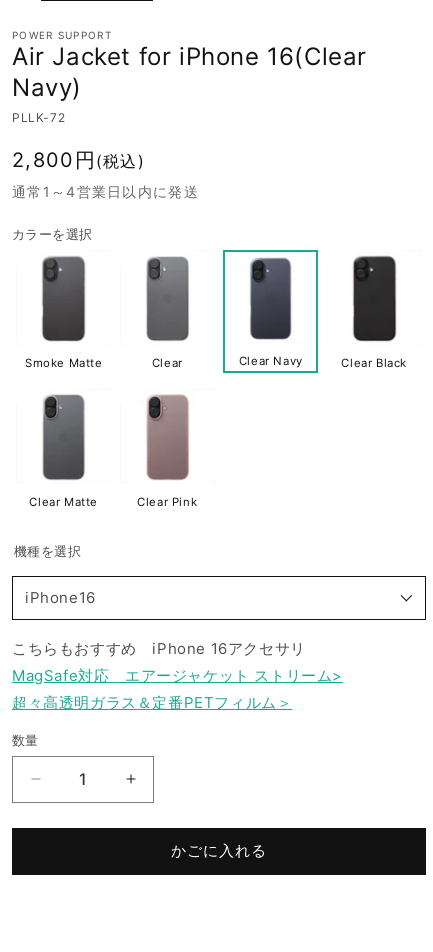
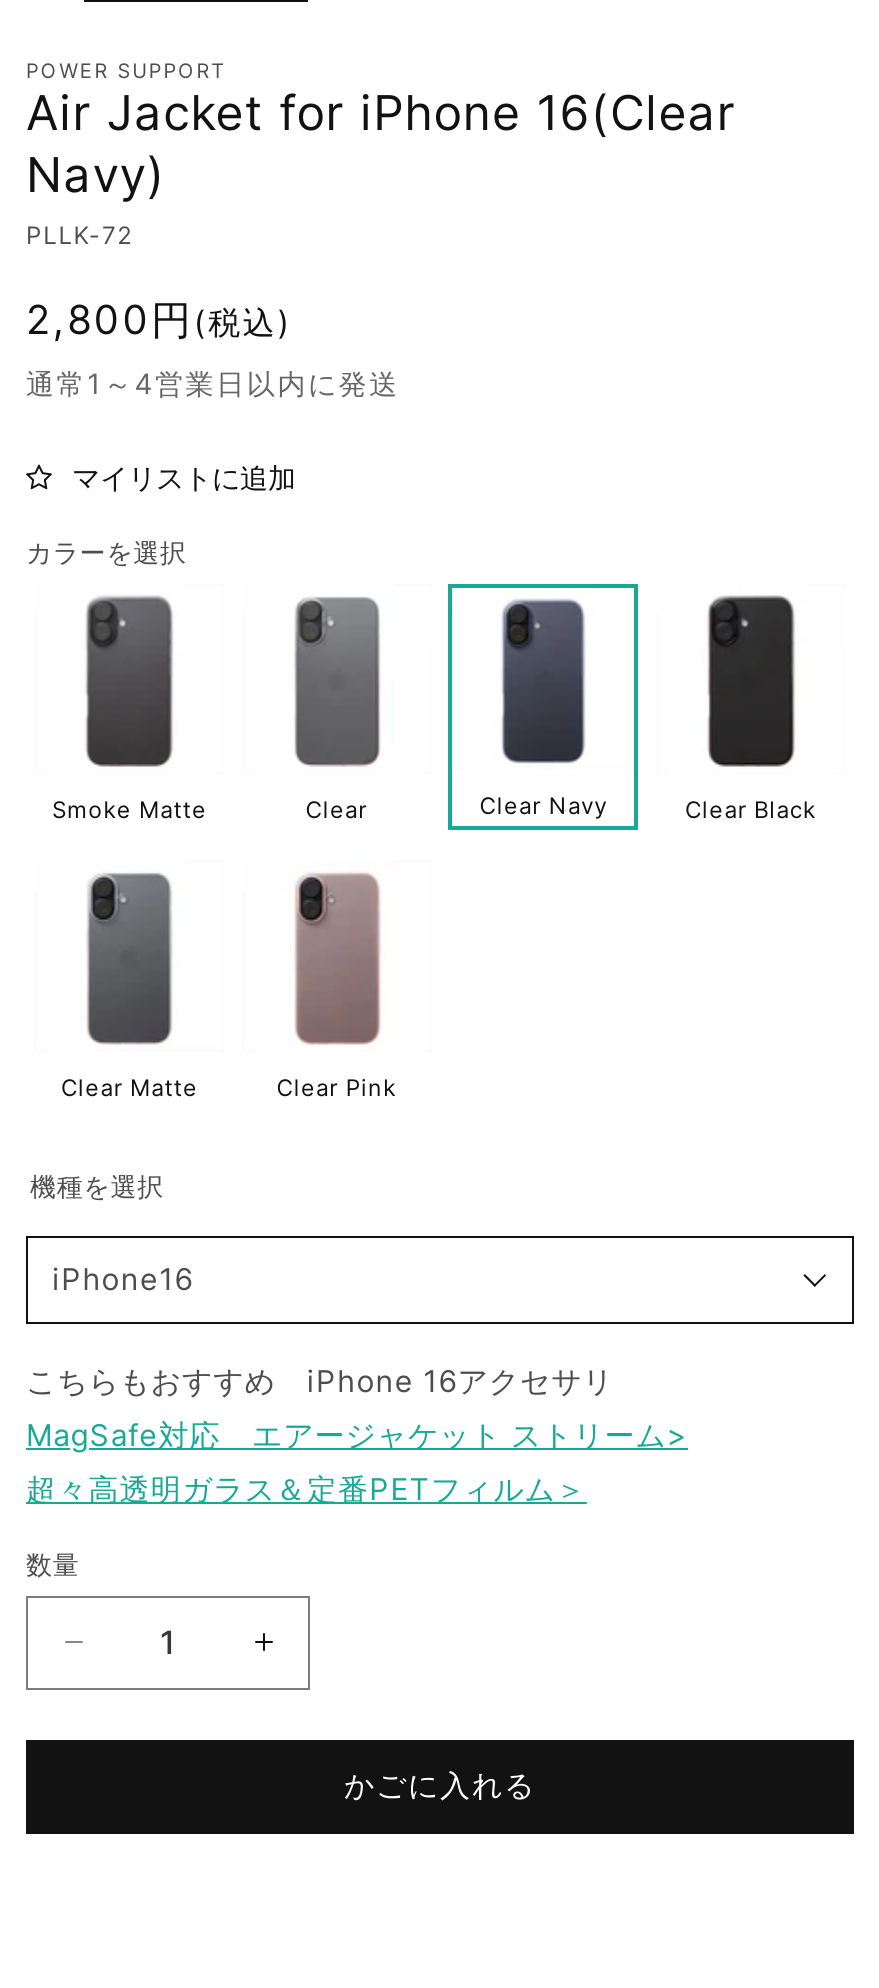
none -> [72,460,296,494] マイリストに追加

